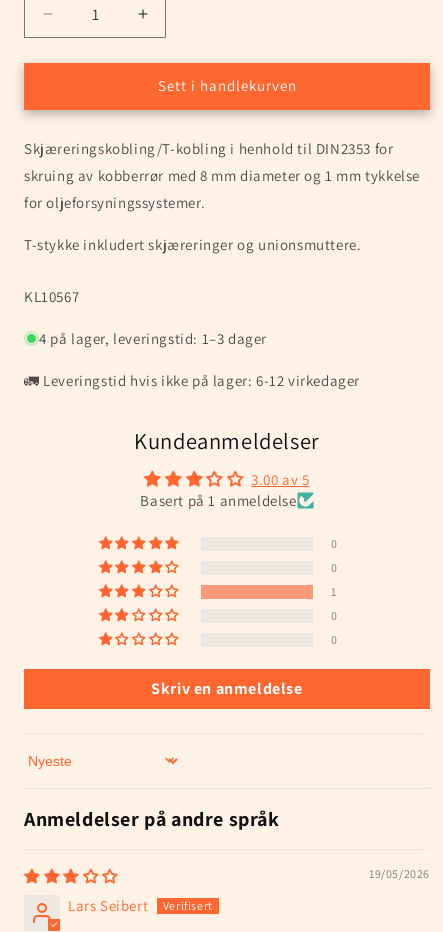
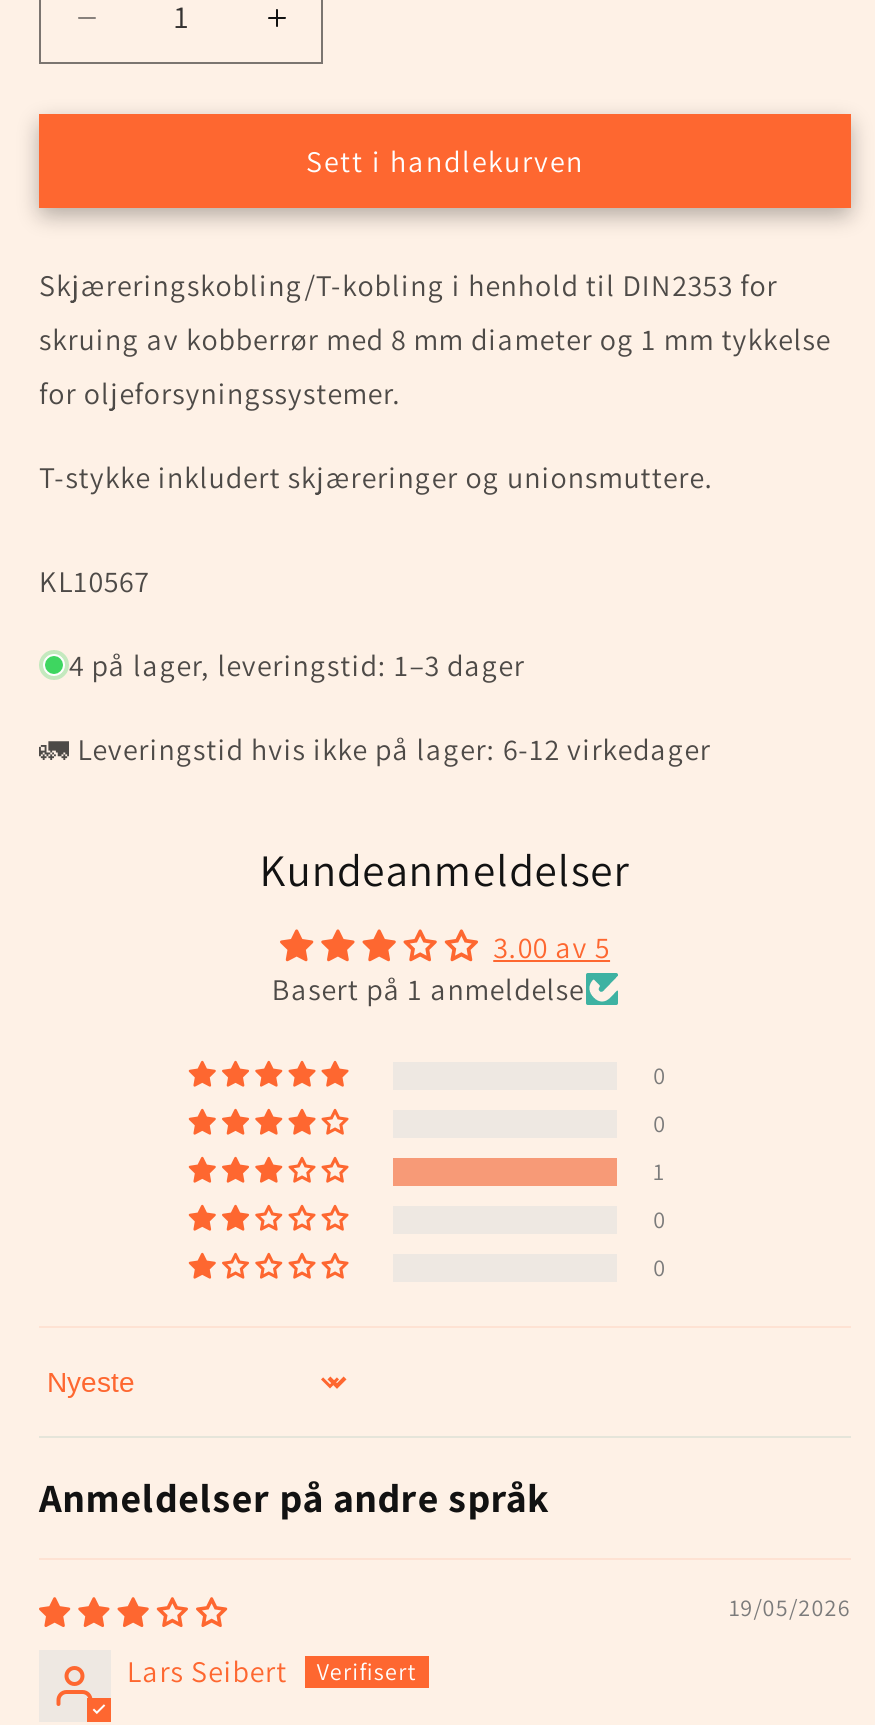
[151,678,303,699] Skriv en anmeldelse -> none

